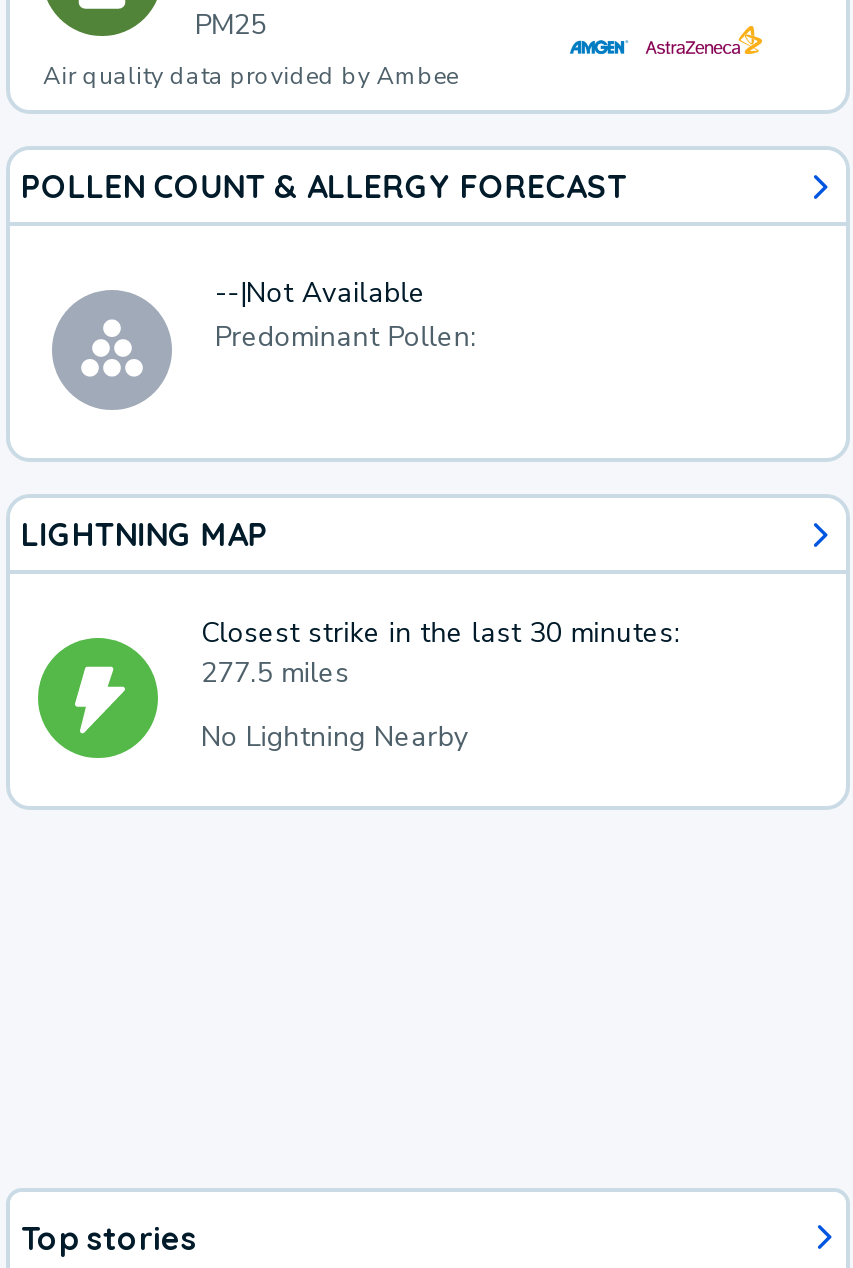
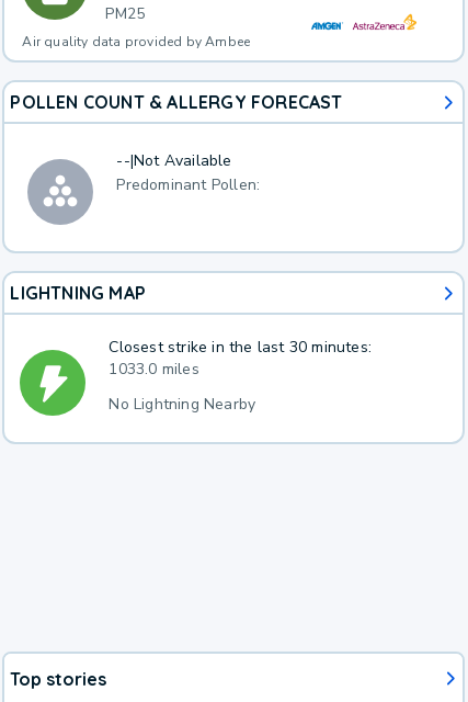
[201,653,349,691] 277.5 miles -> [109,358,199,379] 1033.0 miles

